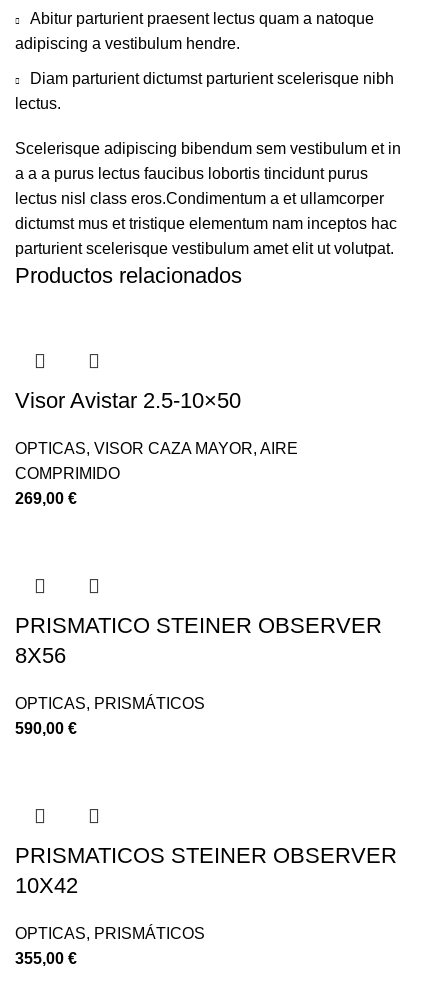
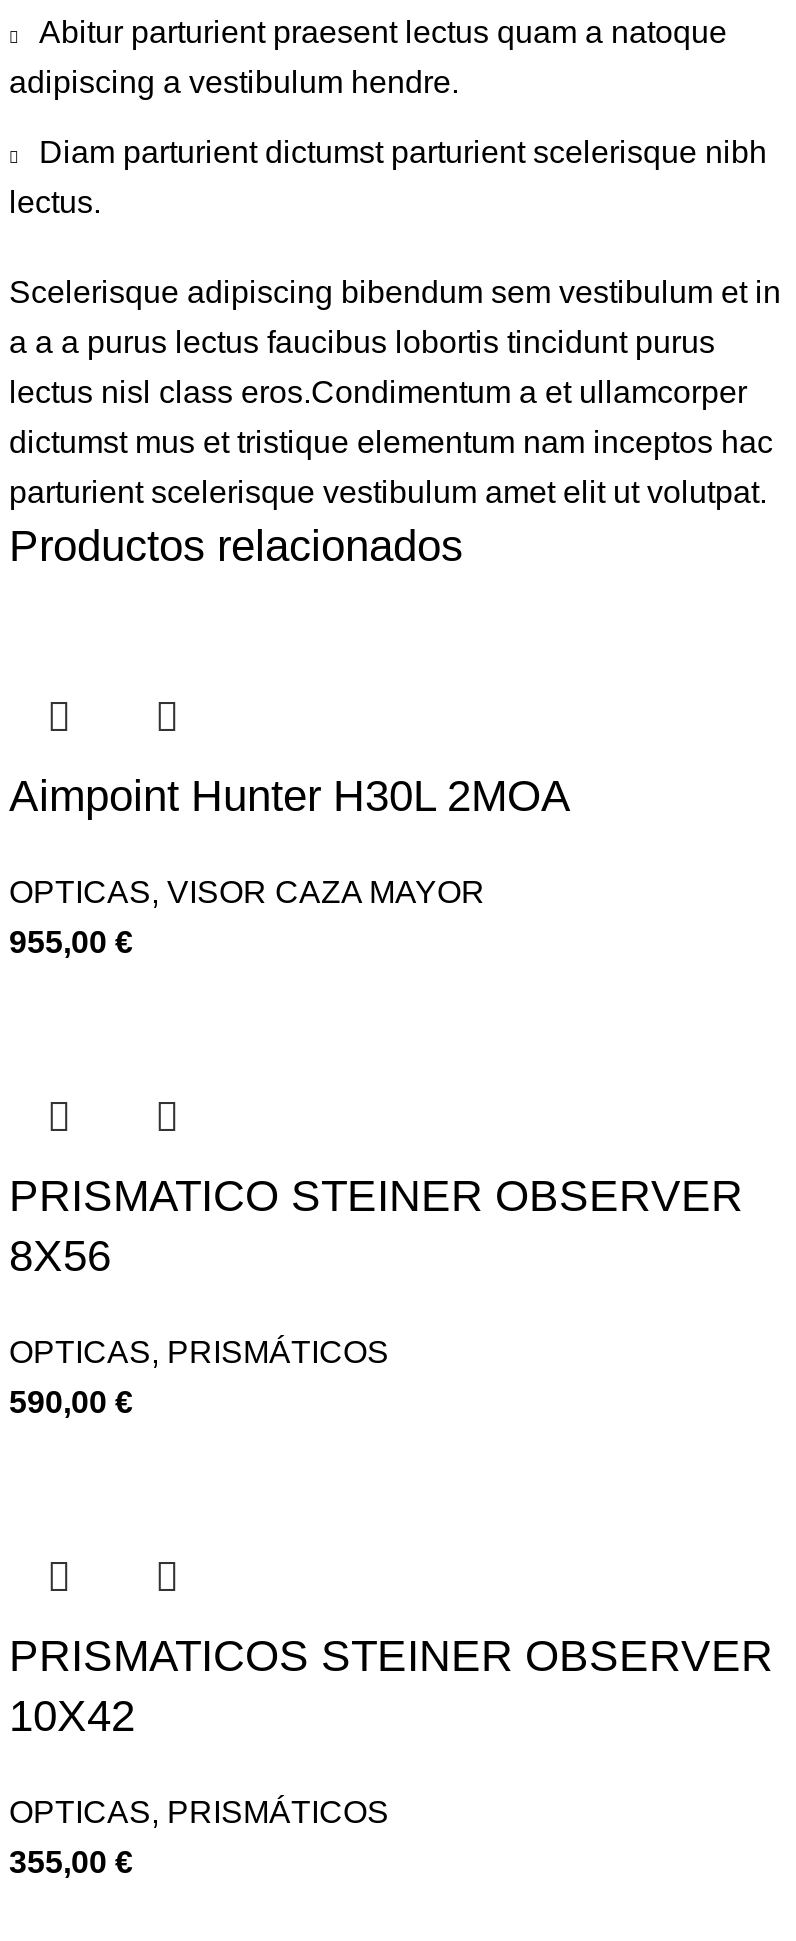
[15,387,298,506] Visor Avistar 2.5-10×50 | OPTICAS, VISOR CAZA MAYOR, AIRE | COMPRIMIDO | 269,00 € -> [9,770,571,958] Aimpoint Hunter H30L 2MOA | OPTICAS, VISOR CAZA MAYOR | 955,00 €

